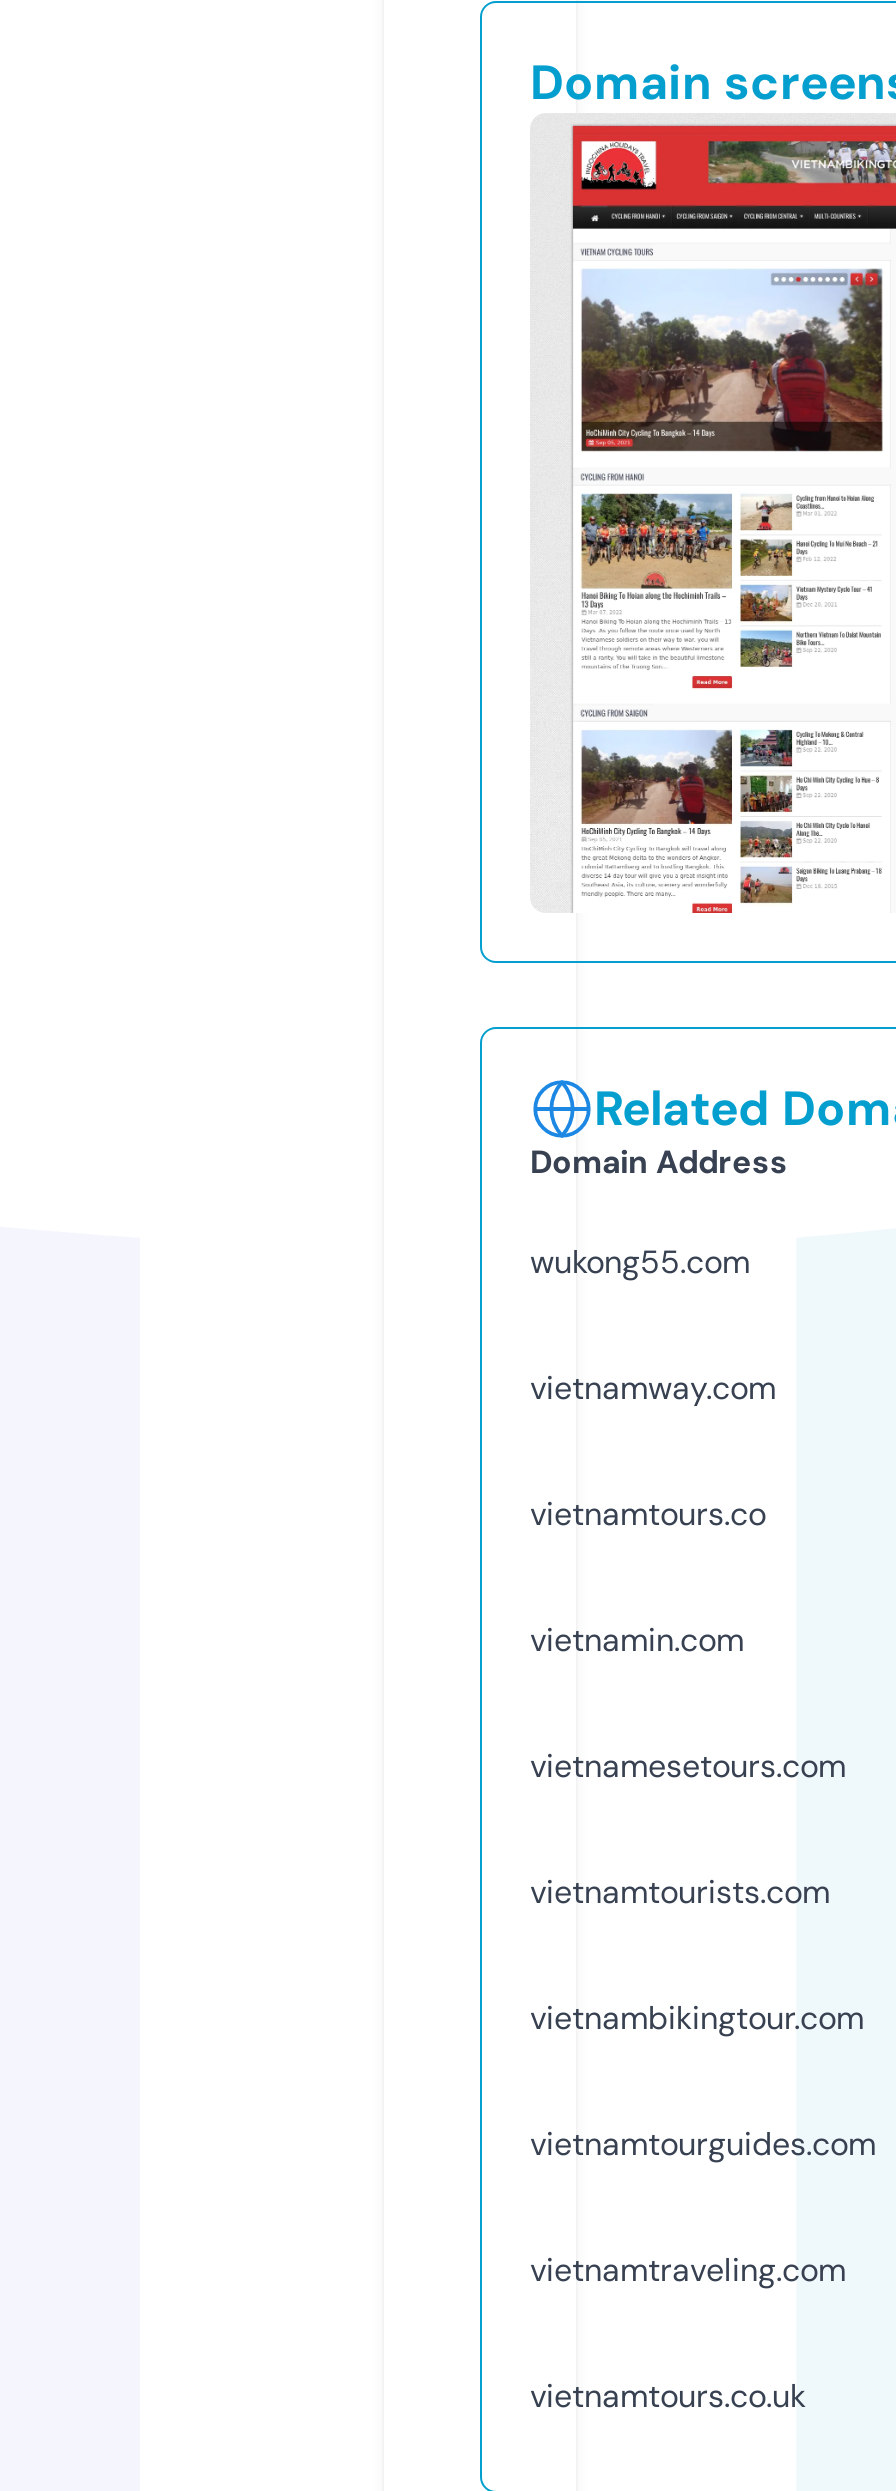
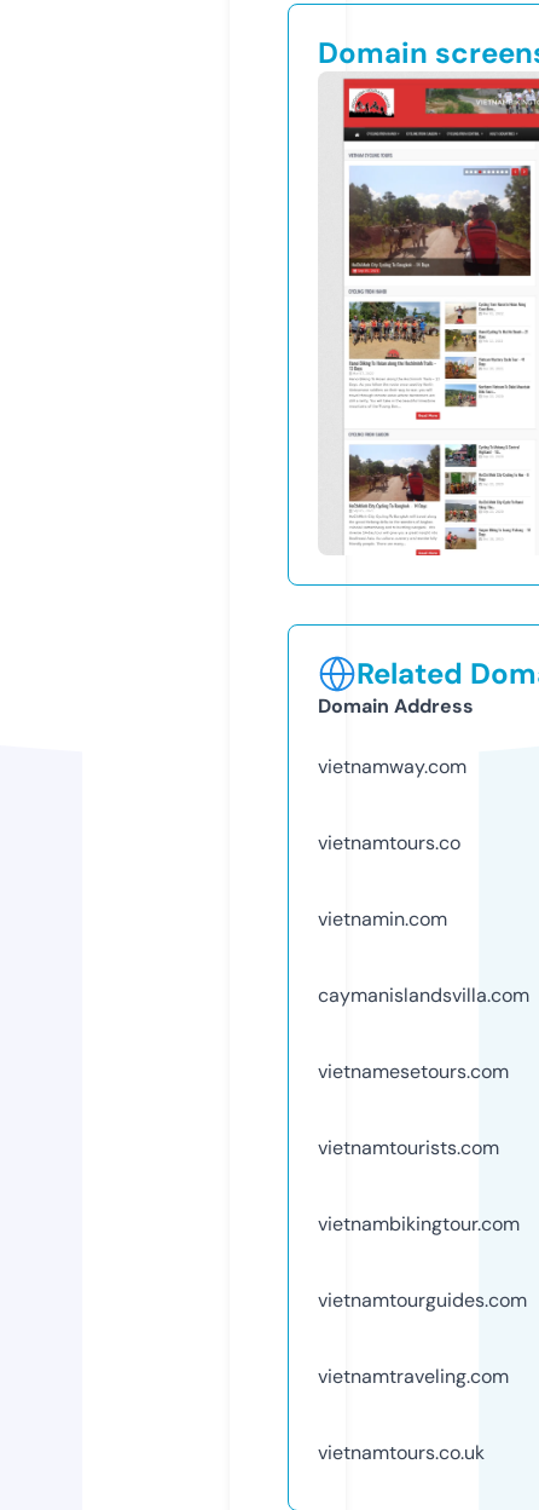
[530,1241,750,1283] wukong55.com -> none
moved [530,1367,776,1661] -> [318,754,466,931]: vietnamway.com | vietnamtours.co | vietnamin.com
none -> [318,982,529,1008] caymanislandsvilla.com

